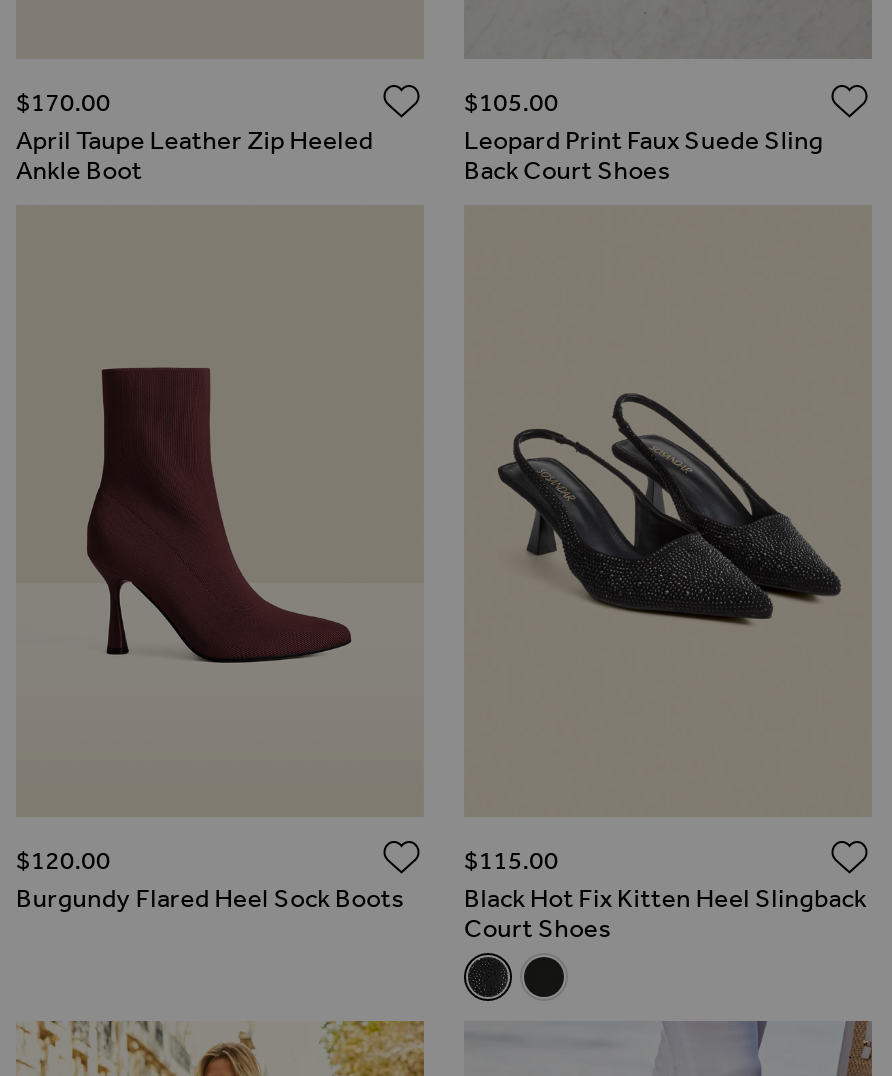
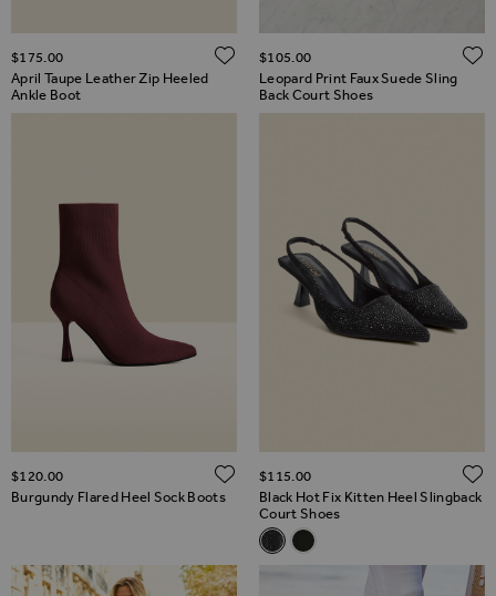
[16,85,111,119] $‌170.00 -> [11,47,63,66] $‌175.00

